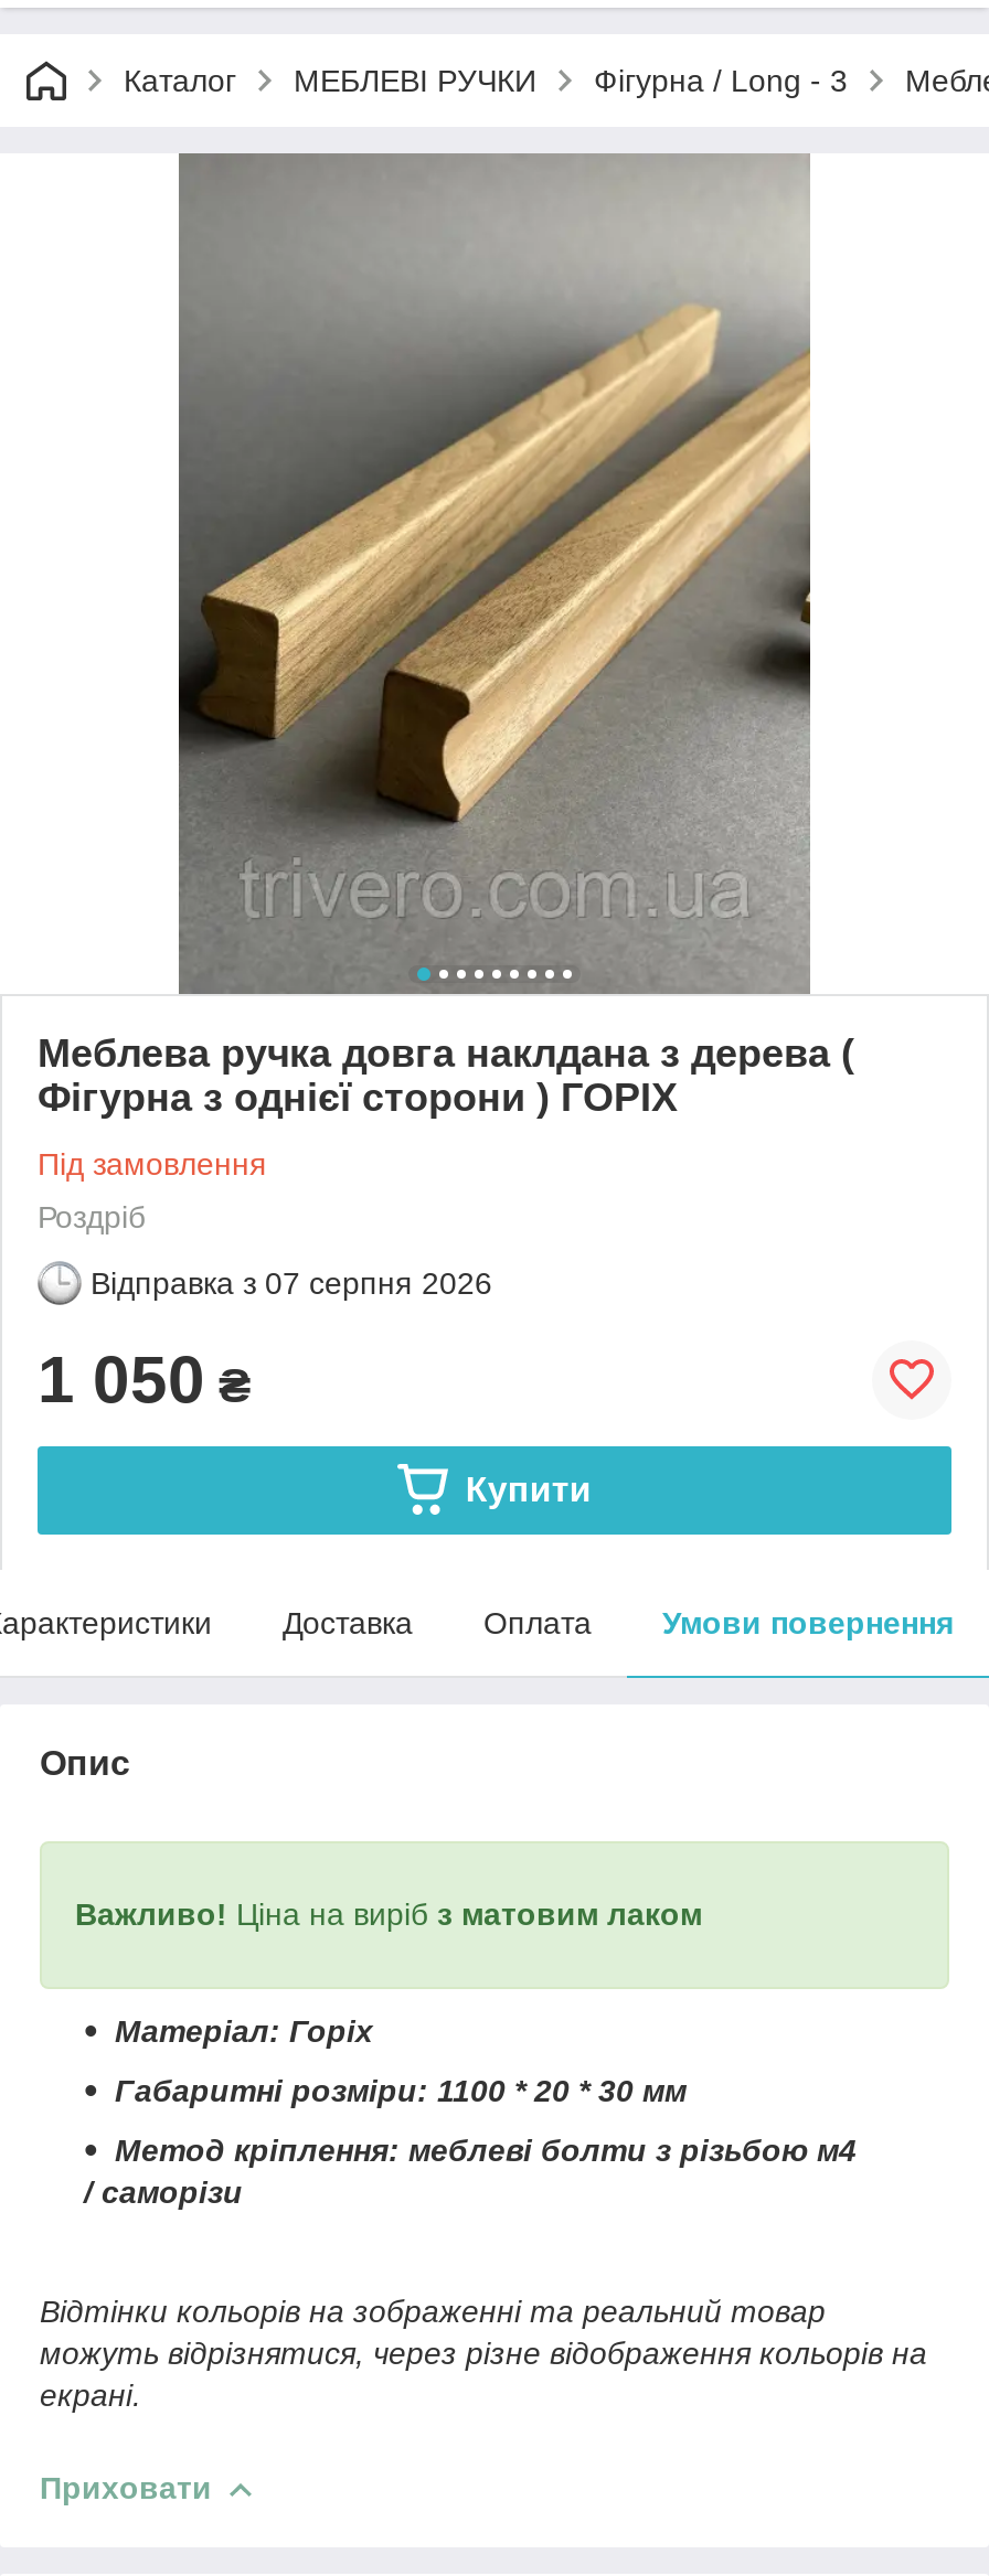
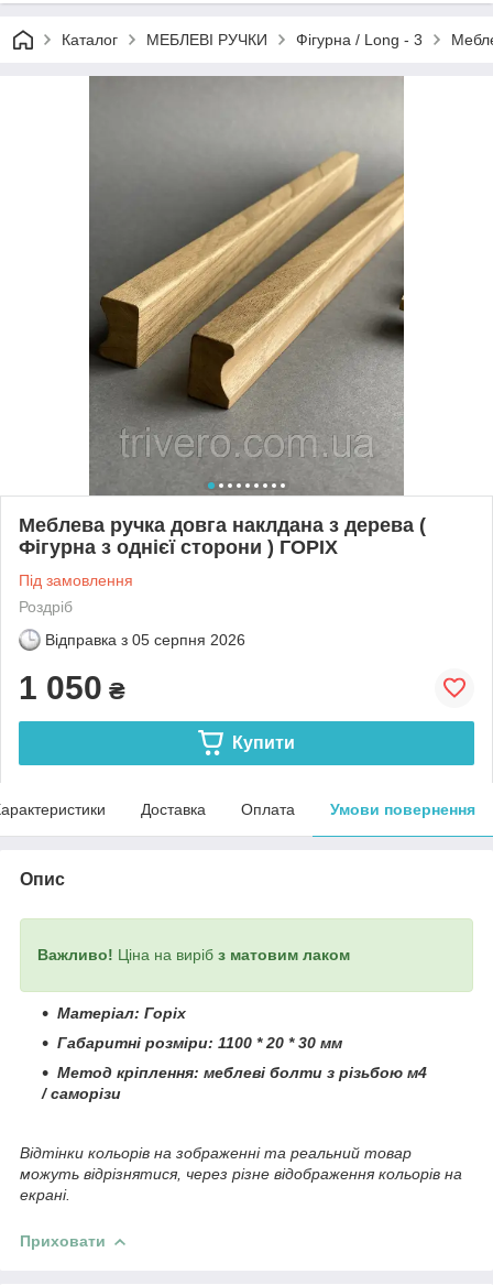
[91,1265,492,1300] Відправка з 07 серпня 2026 -> [45,631,245,648] Відправка з 05 серпня 2026

